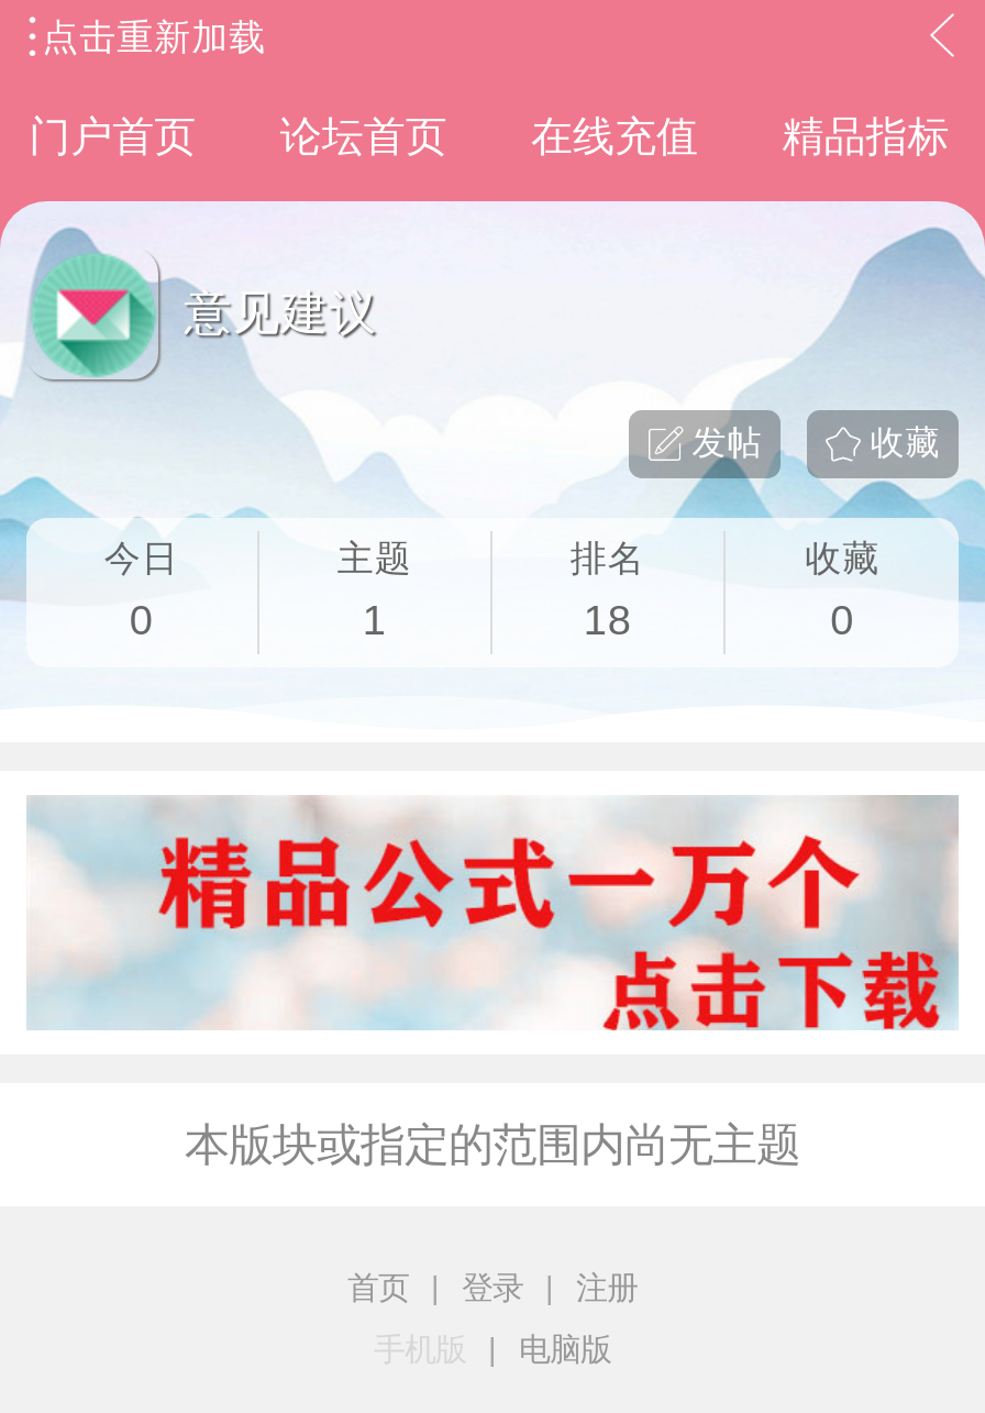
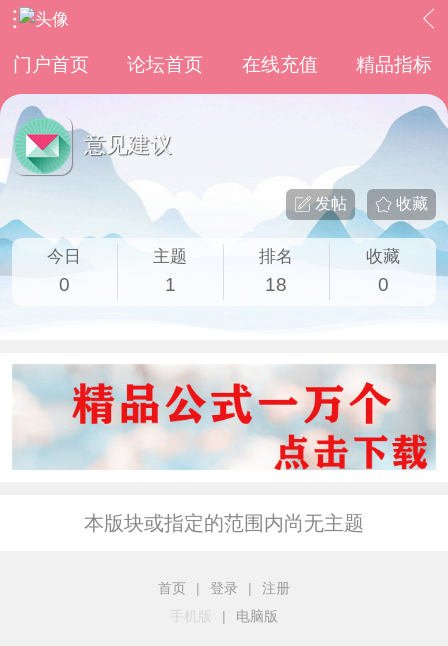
[42,15,266,57] 点击重新加载 -> none

